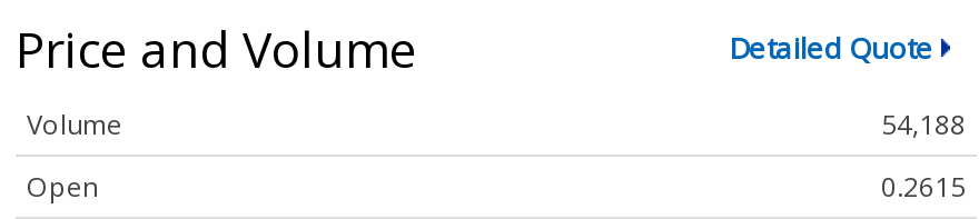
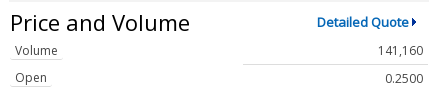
[881,106,966,144] 54,188 -> [378,42,423,59] 141,160
[881,169,966,207] 0.2615 -> [385,70,423,87] 0.2500

